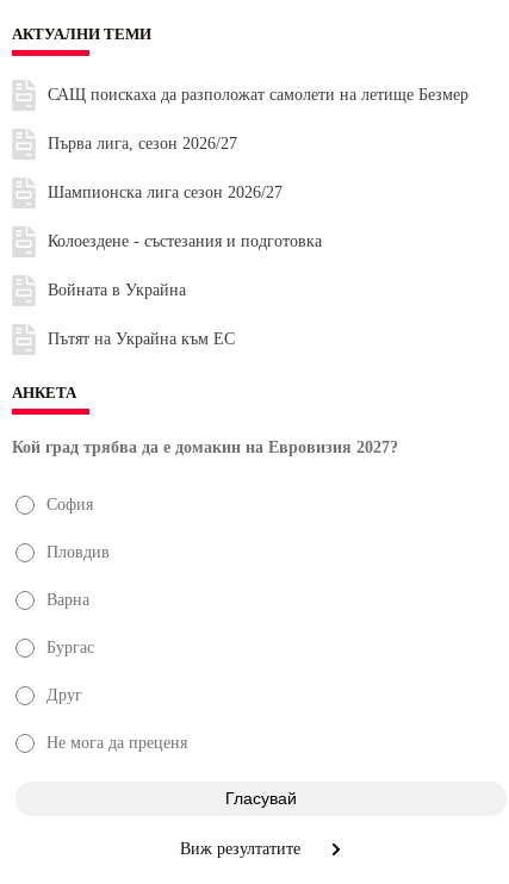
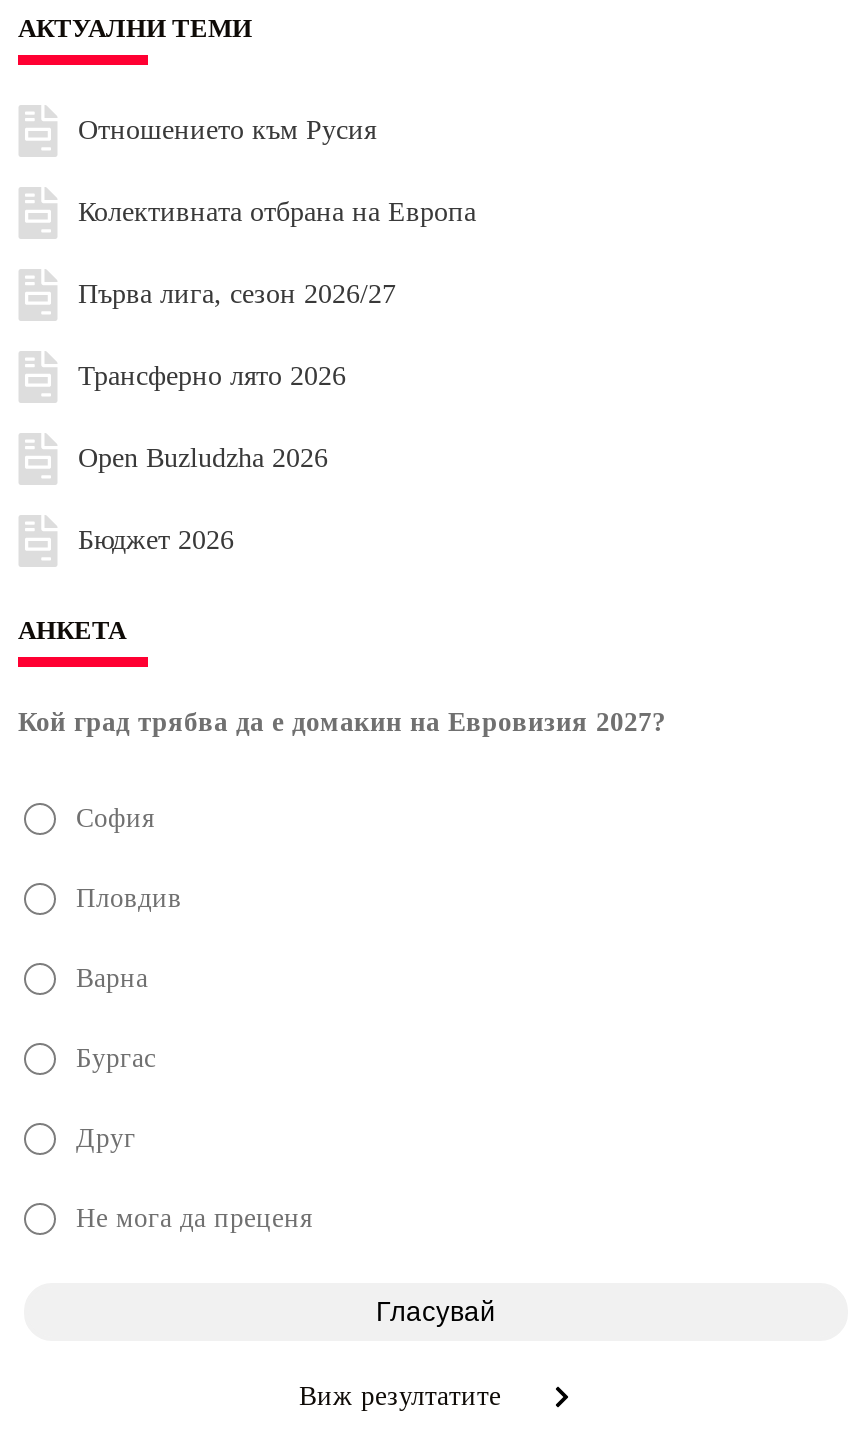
[48,86,468,104] САЩ поискаха да разположат самолети на летище Безмер -> [78,115,476,227] Отношението към Русия | Колективната отбрана на Европа
moved [48,135,237,153] -> [78,279,396,309]: Първа лига, сезон 2026/27
[48,184,322,348] Шампионска лига сезон 2026/27 | Колоездене - състезания и подготовка | Войната в Украйна | Пътят на Украйна към ЕС -> [78,361,346,555] Трансферно лято 2026 | Open Buzludzha 2026 | Бюджет 2026

